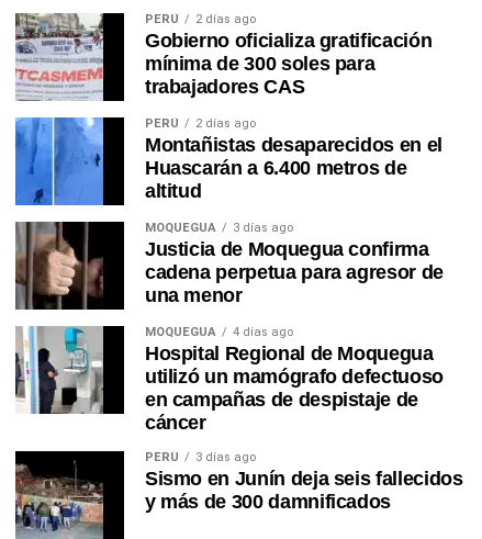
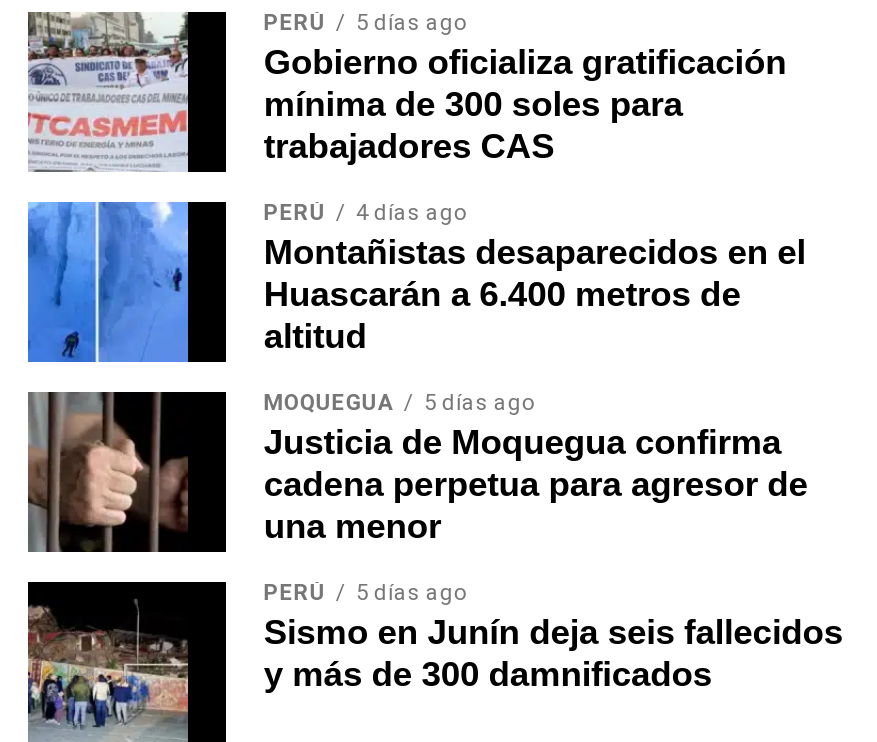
[195,12,256,26] 2 días ago -> [356,9,466,35] 5 días ago
[195,116,256,130] 2 días ago -> [356,199,466,225] 4 días ago
[145,220,293,234] MOQUEGUA 3 días ago -> [264,389,534,415] MOQUEGUA 5 días ago
[15,324,444,435] [image] | MOQUEGUA | 4 días ago | Hospital Regional de Moquegua | utilizó un mamógrafo defectuoso | en campañas de despistaje de | cáncer -> none
[195,450,256,464] 3 días ago -> [356,579,466,605] 5 días ago

